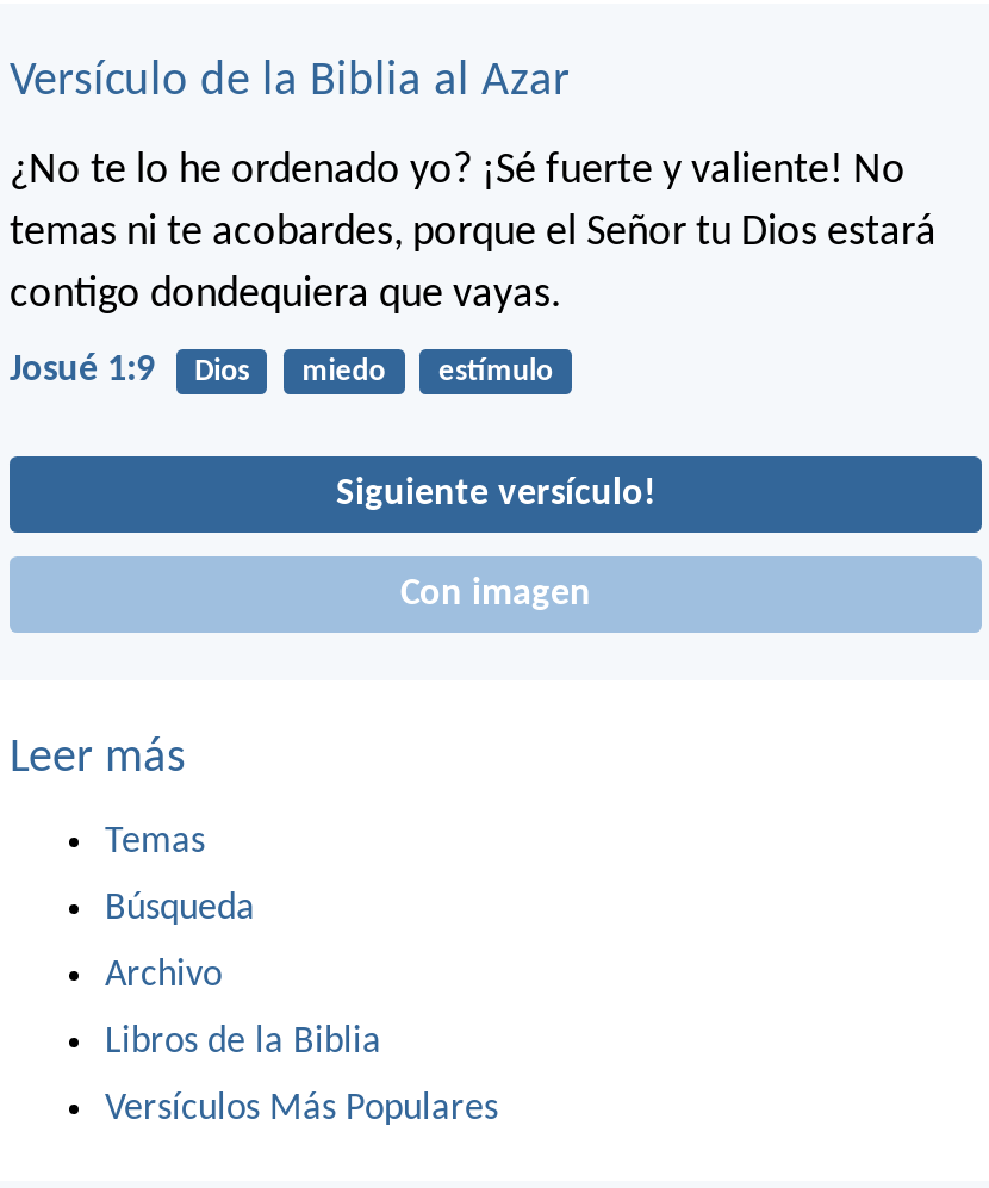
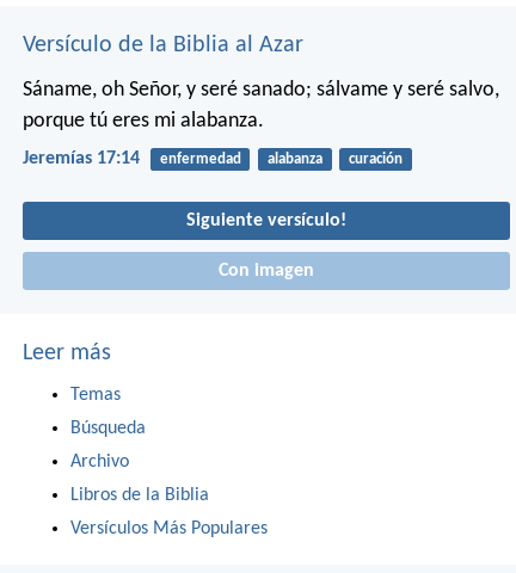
[10,149,937,318] ¿No te lo he ordenado yo? ¡Sé fuerte y valiente! No | temas ni te acobardes, porque el Señor tu Dios estará | contigo dondequiera que vayas. -> [23,79,499,132] Sáname, oh Señor, y seré sanado; sálvame y seré salvo, | porque tú eres mi alabanza.
[10,352,553,390] Josué 1:9 | Dios | miedo | estímulo -> [23,149,403,168] Jeremías 17:14 | enfermedad | alabanza | curación

